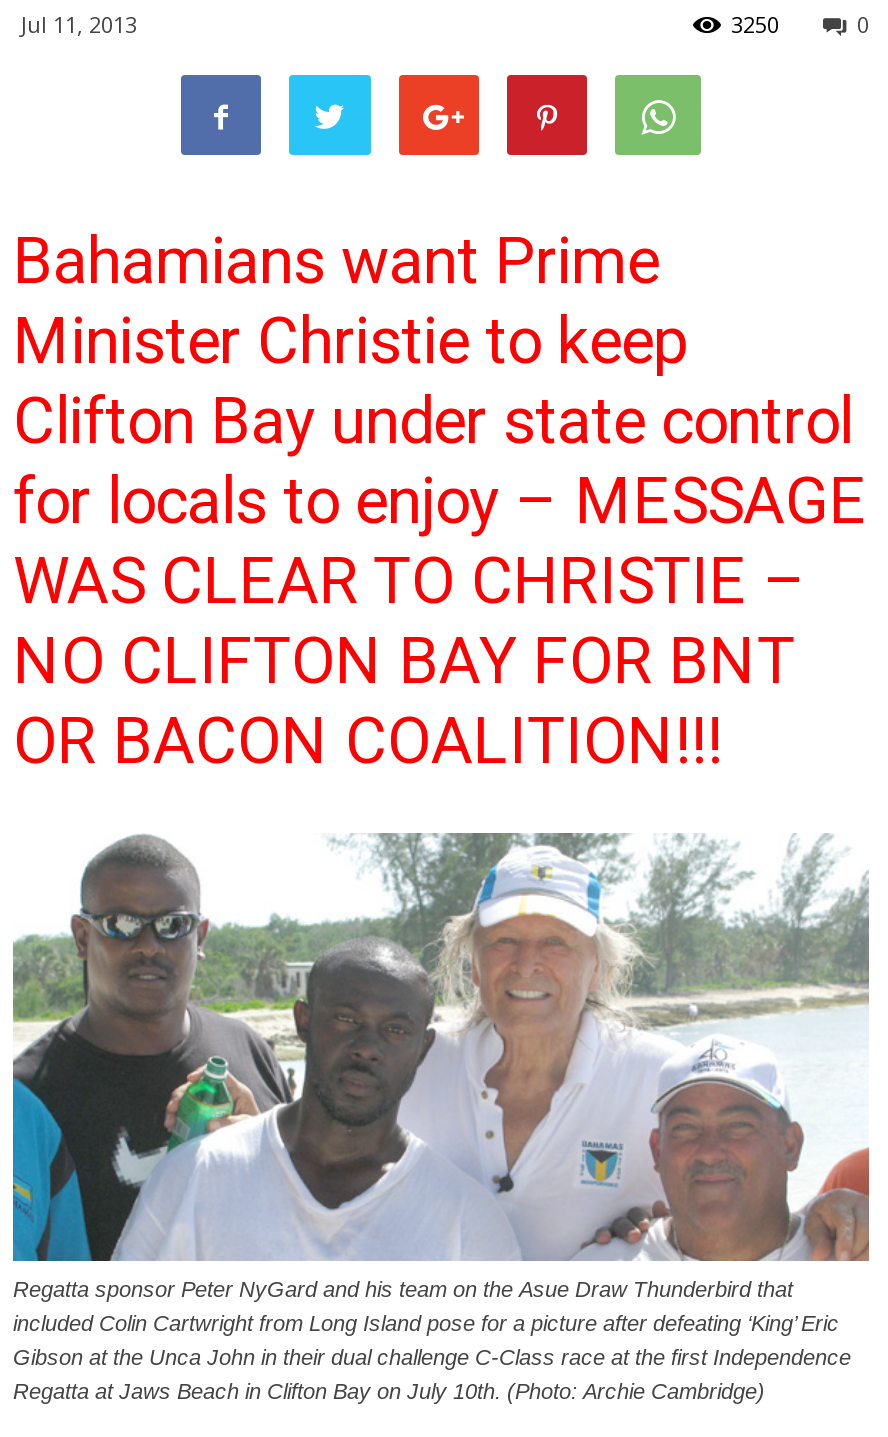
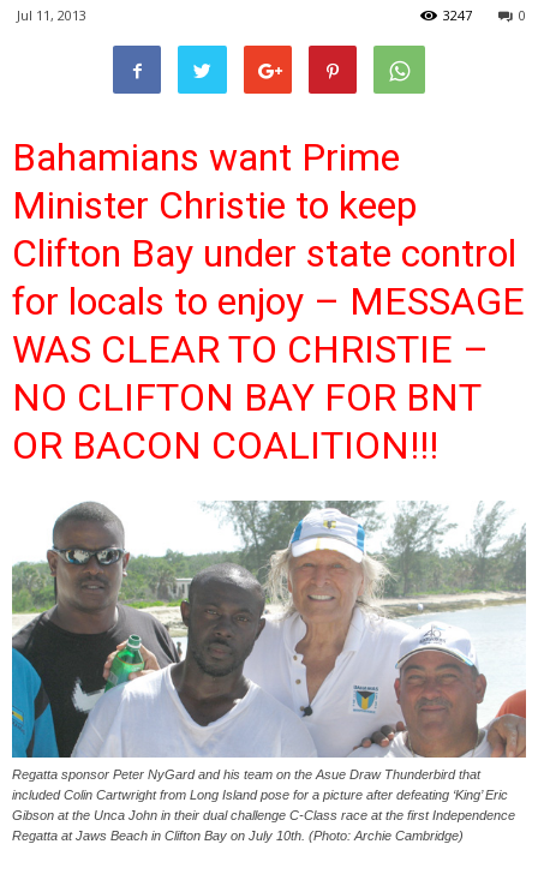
[731,9,779,39] 3250 -> [443,6,472,24] 3247

